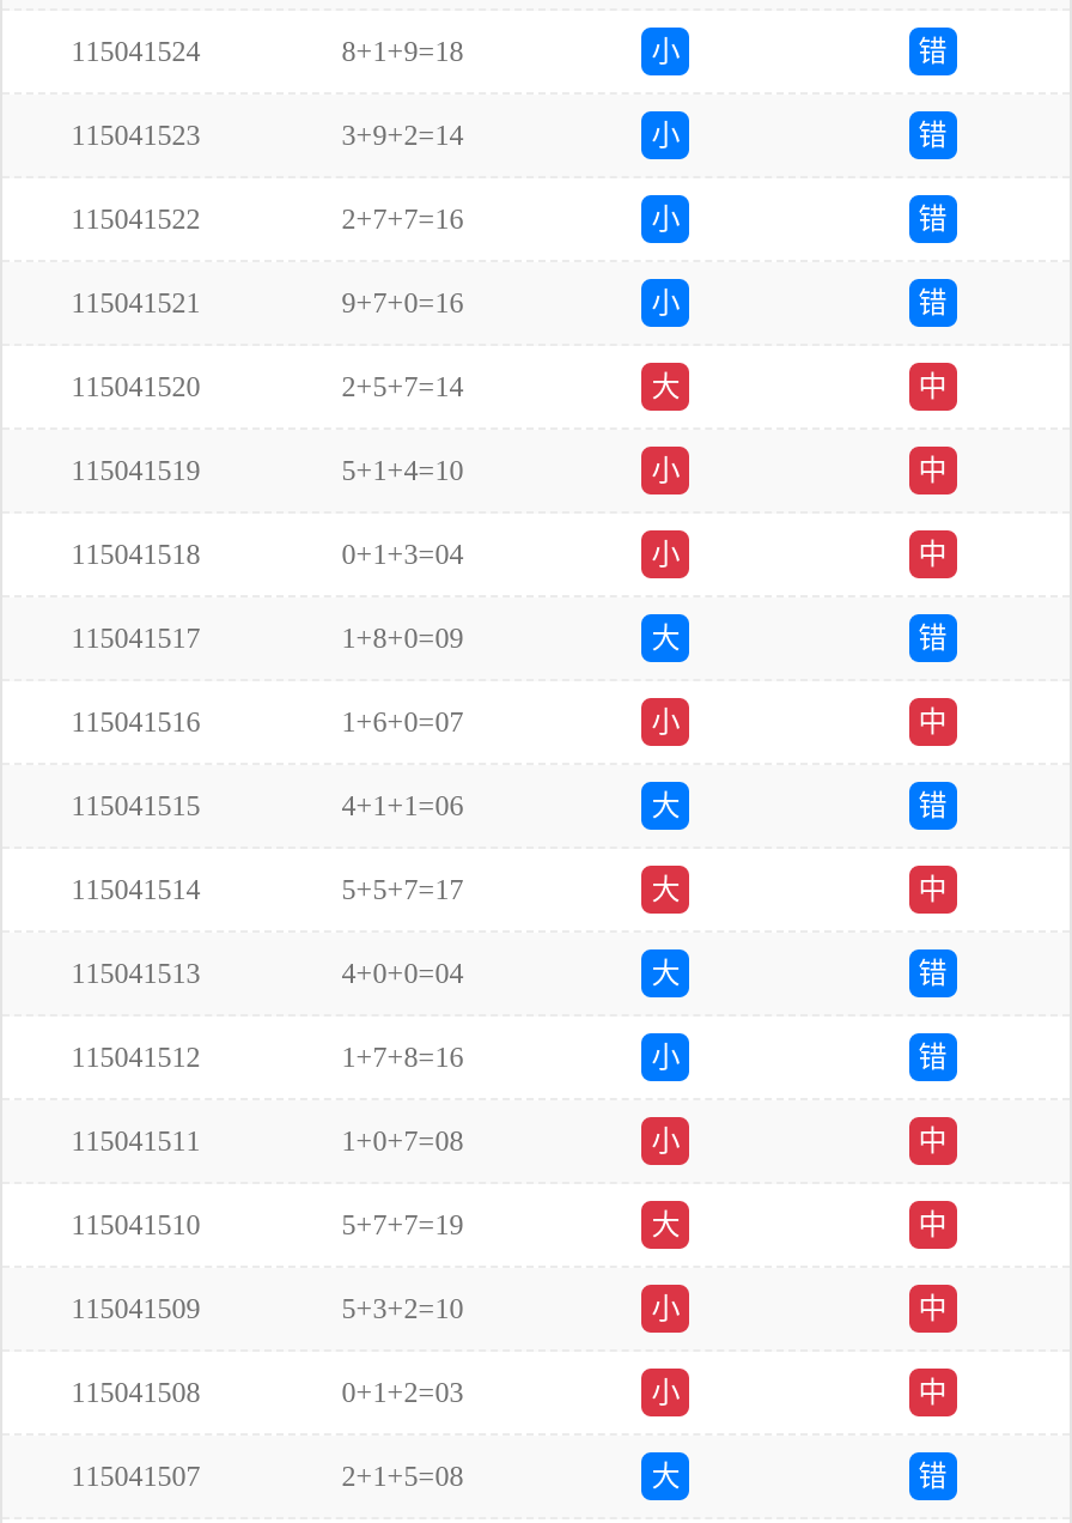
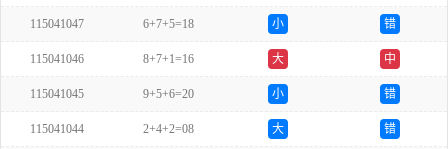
[71,35,201,68] 115041524 -> [30,17,84,31] 115041047
[342,35,464,68] 8+1+9=18 -> [143,17,194,31] 6+7+5=18
[71,119,947,403] 115041523 | 3+9+2=14 | 小 | 错 | 115041522 | 2+7+7=16 | 小 | 错 | 115041521 | 9+7+0=16 | 小 | 错 | 115041520 | 2+5+7=14 -> [30,52,194,66] 115041046 | 8+7+1=16
[71,454,947,1074] 115041519 | 5+1+4=10 | 小 | 中 | 115041518 | 0+1+3=04 | 小 | 中 | 115041517 | 1+8+0=09 | 大 | 错 | 115041516 | 1+6+0=07 | 小 | 中 | 115041515 | 4+1+1=06 | 大 | 错 | 115041514 | 5+5+7=17 | 大 | 中 | 115041513 | 4+0+0=04 | 大 | 错 | 115041512 | 1+7+8=16 -> [30,87,194,101] 115041045 | 9+5+6=20
[71,1124,947,1493] 115041511 | 1+0+7=08 | 小 | 中 | 115041510 | 5+7+7=19 | 大 | 中 | 115041509 | 5+3+2=10 | 小 | 中 | 115041508 | 0+1+2=03 | 小 | 中 | 115041507 | 2+1+5=08 -> [30,122,194,136] 115041044 | 2+4+2=08

